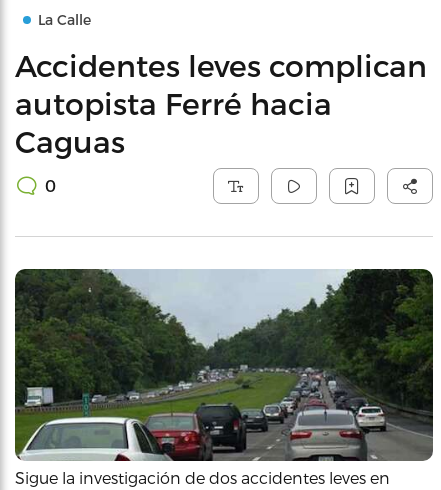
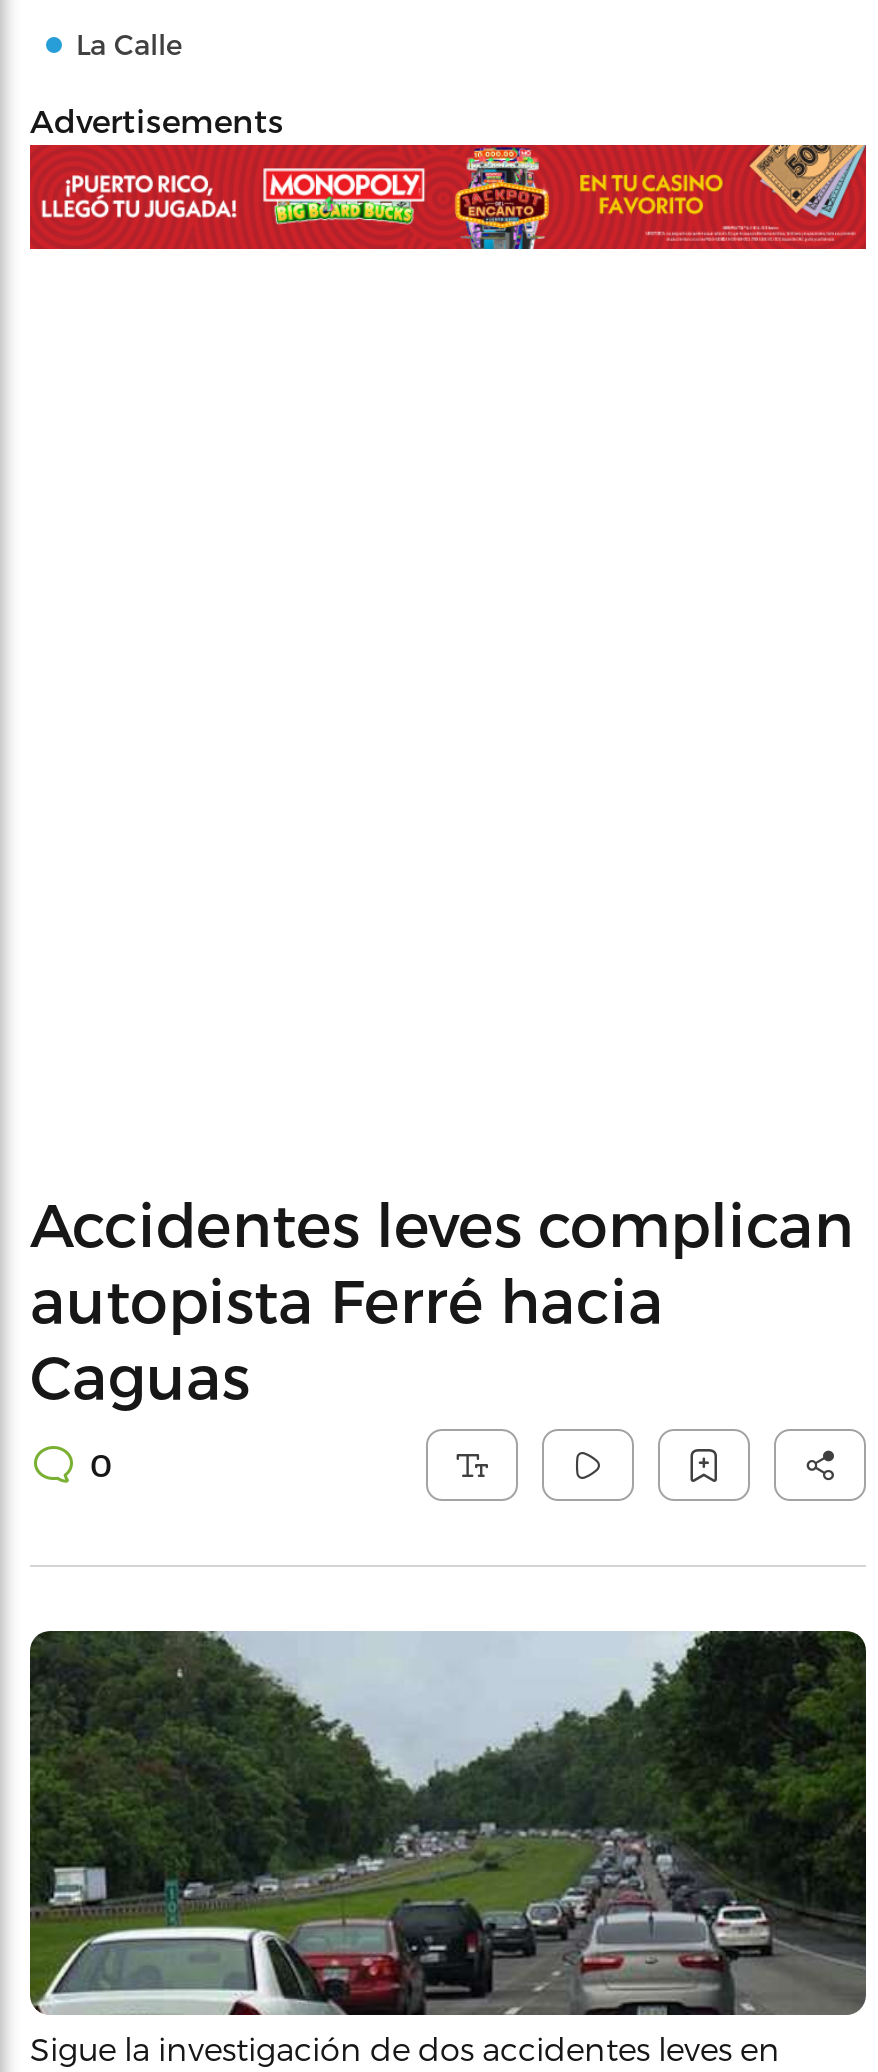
none -> [28,143,868,251] [image]
none -> [30,101,284,139] Advertisements

